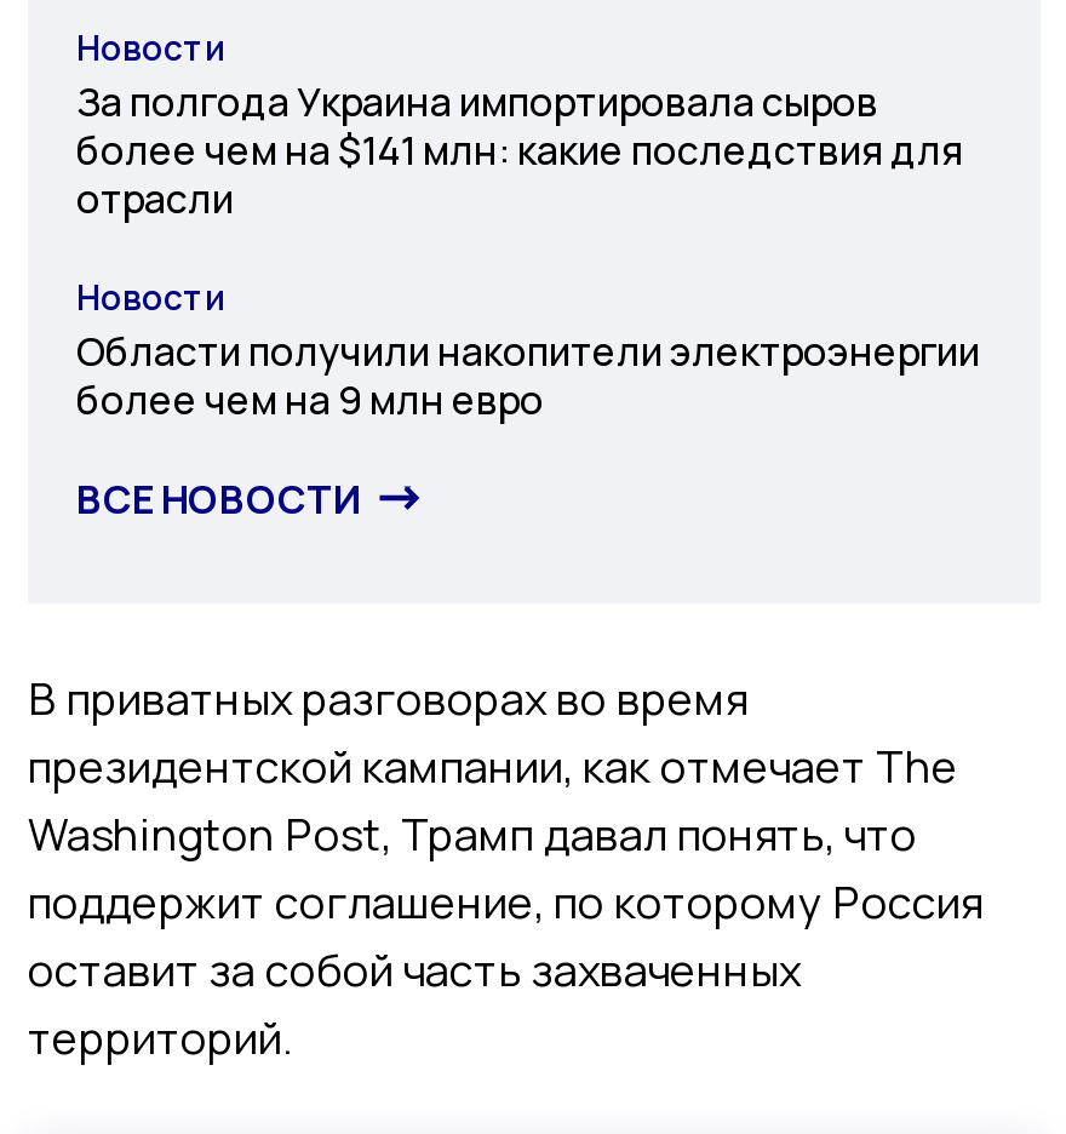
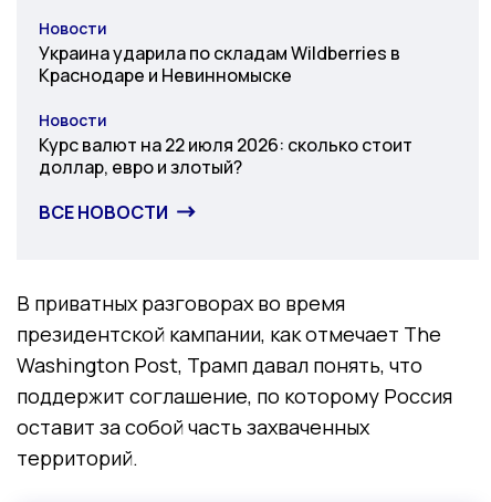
[76,75,963,225] За полгода Украина импортировала сыров | более чем на $141 млн: какие последствия для | отрасли -> [39,41,400,87] Украина ударила по складам Wildberries в | Краснодаре и Невинномыске
[76,324,980,426] Области получили накопители электроэнергии | более чем на 9 млн евро -> [39,132,412,179] Курс валют на 22 июля 2026: сколько стоит | доллар, евро и злотый?

